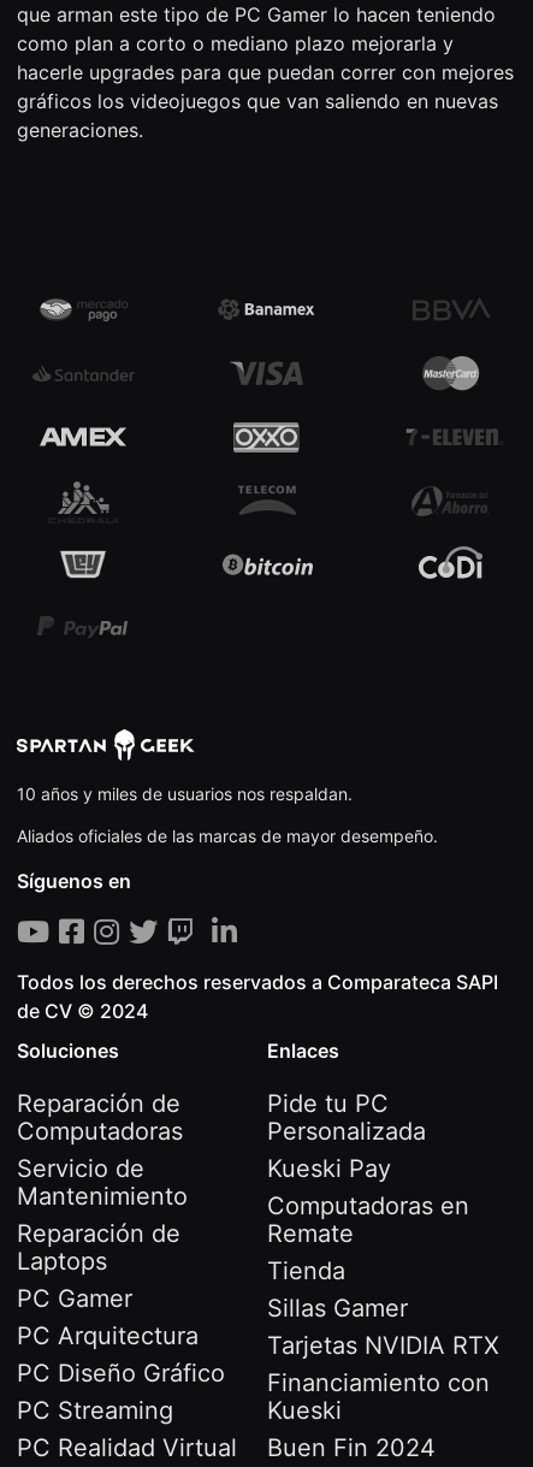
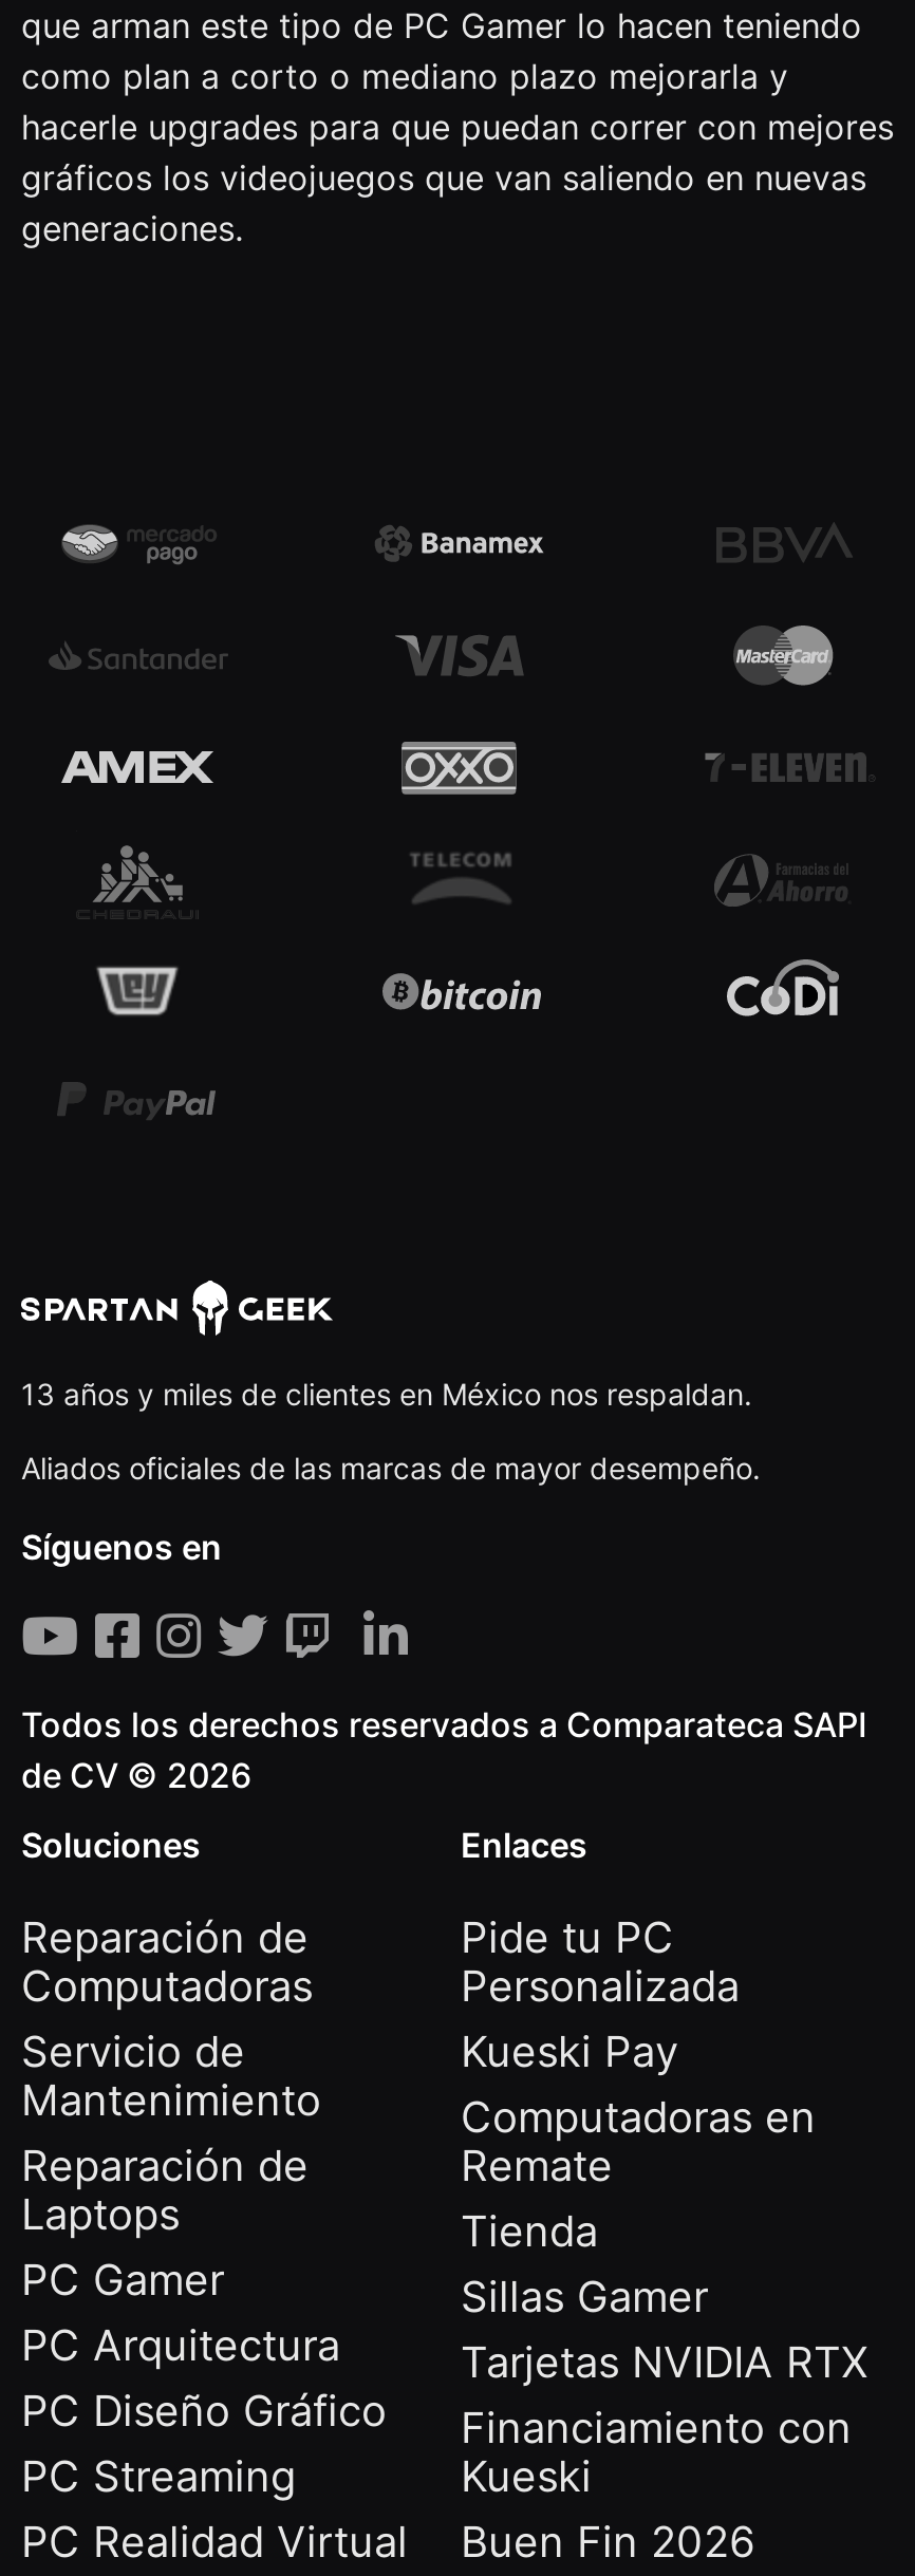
[17,784,353,804] 10 años y miles de usuarios nos respaldan. -> [21,1376,752,1412] 13 años y miles de clientes en México nos respaldan.
[17,999,148,1023] de CV © 2024 -> [21,1755,251,1797] de CV © 2026
[17,1434,436,1463] PC Realidad Virtual Buen Fin 2024 -> [21,2517,754,2568] PC Realidad Virtual Buen Fin 2026

